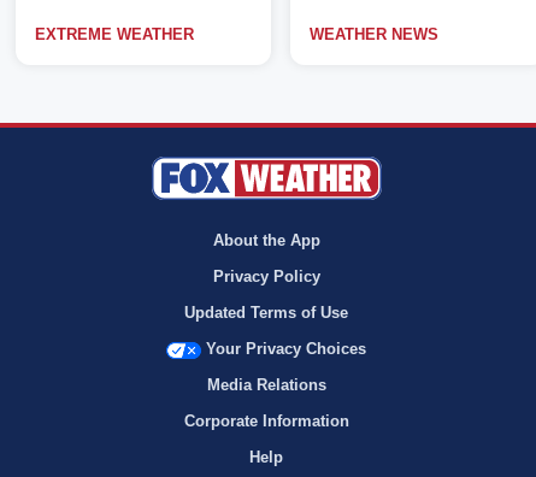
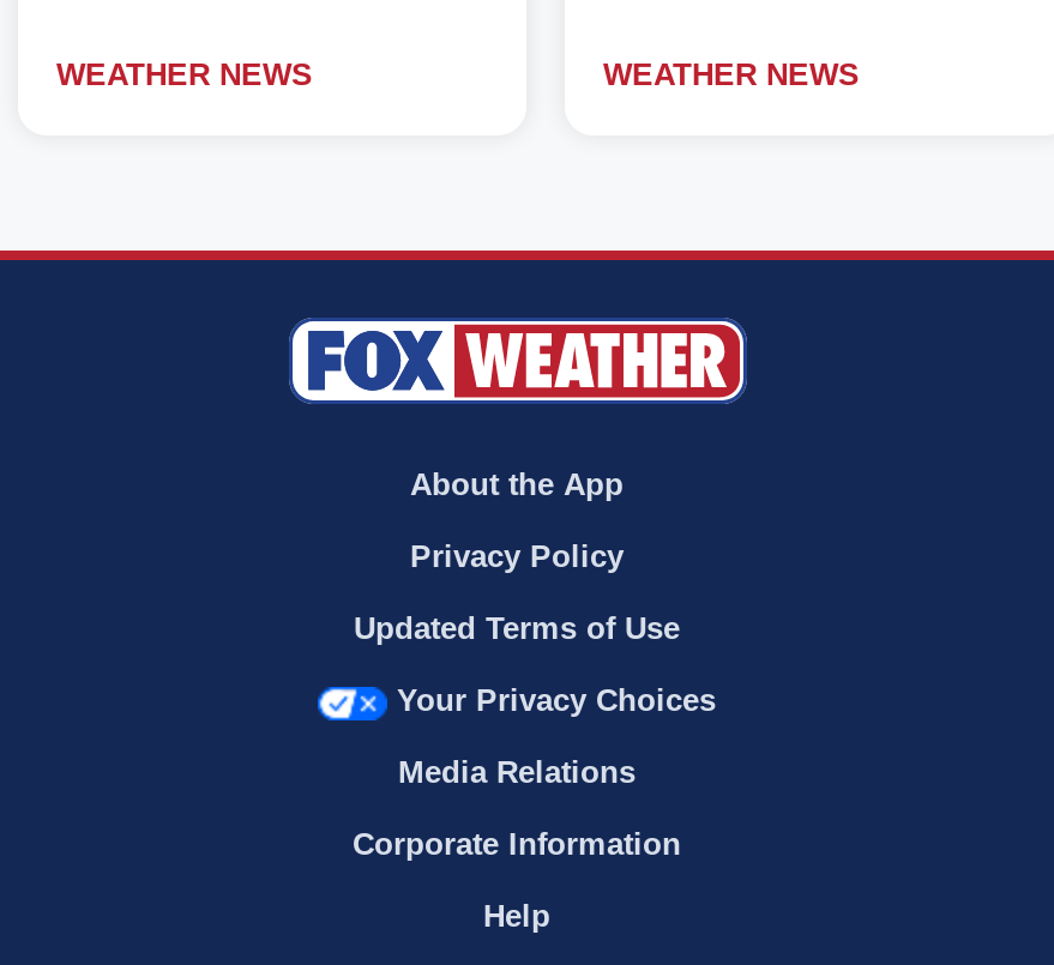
[35,25,194,43] EXTREME WEATHER -> [56,56,313,92] WEATHER NEWS

